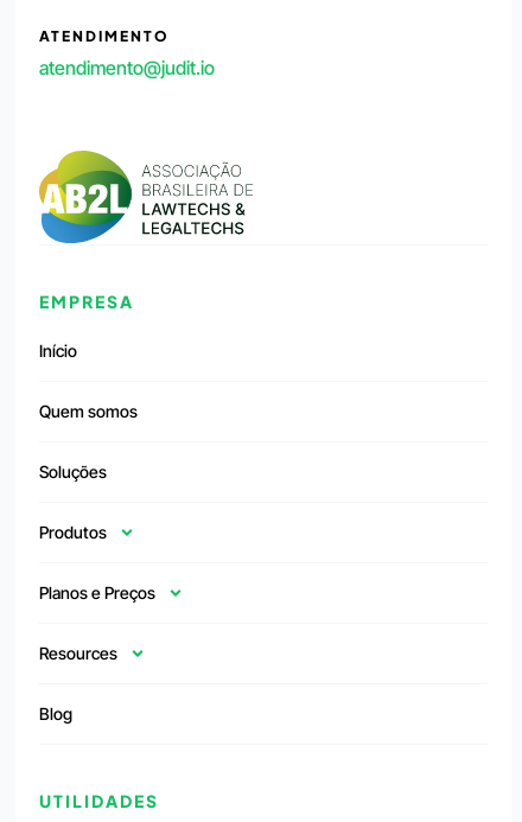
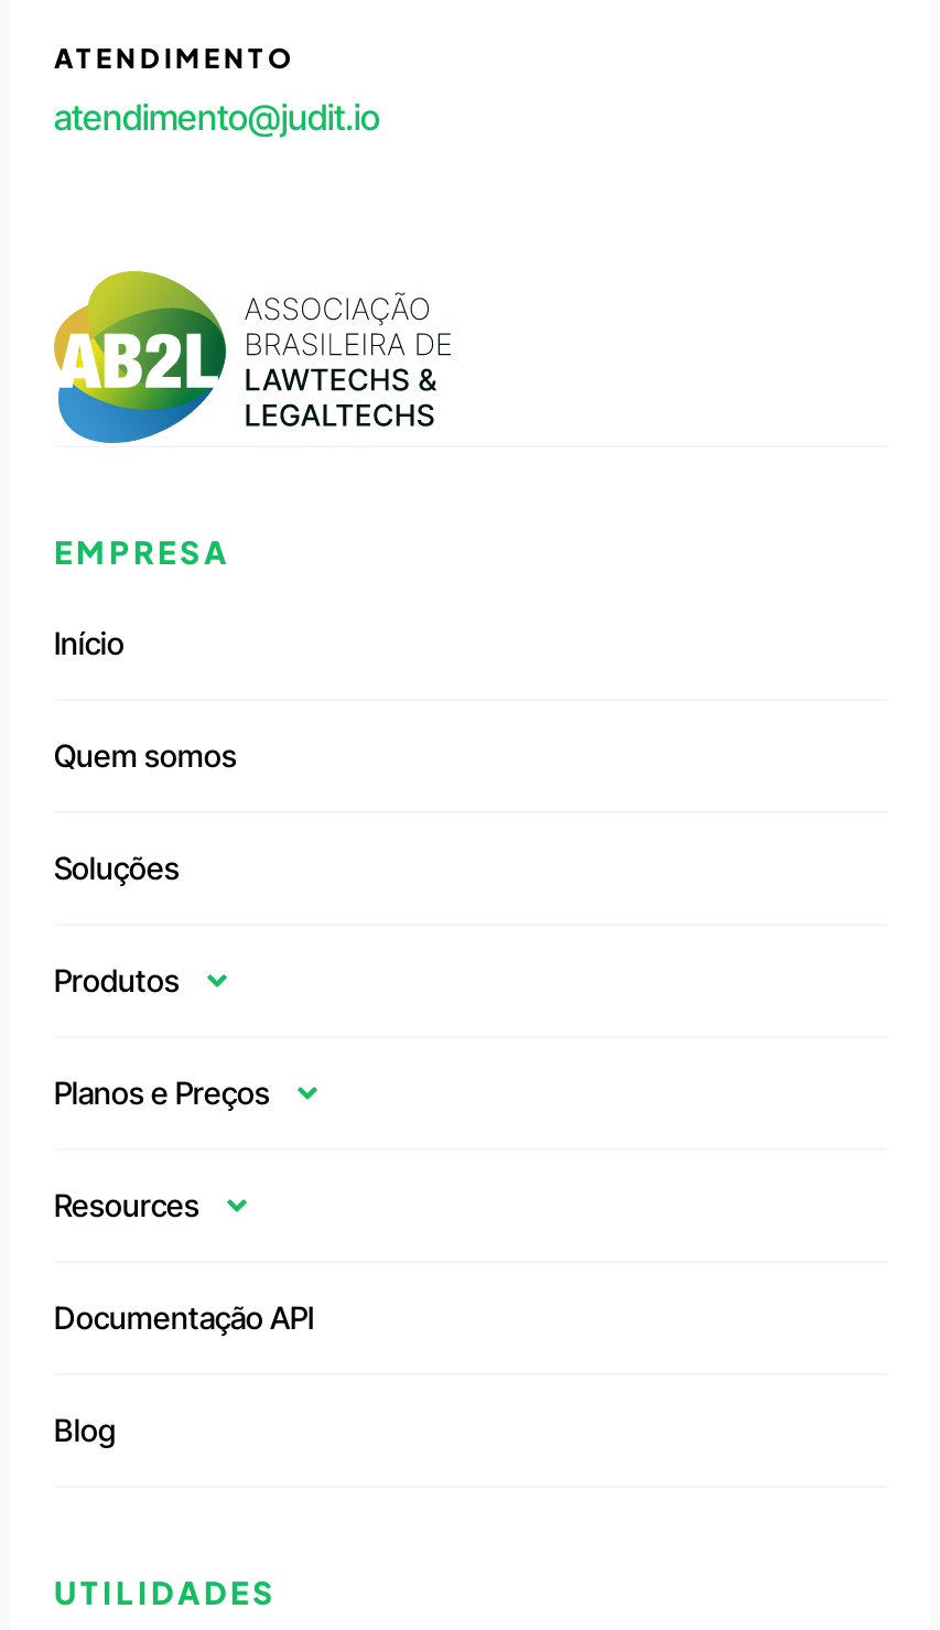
none -> [54,1298,314,1335] Documentação API

